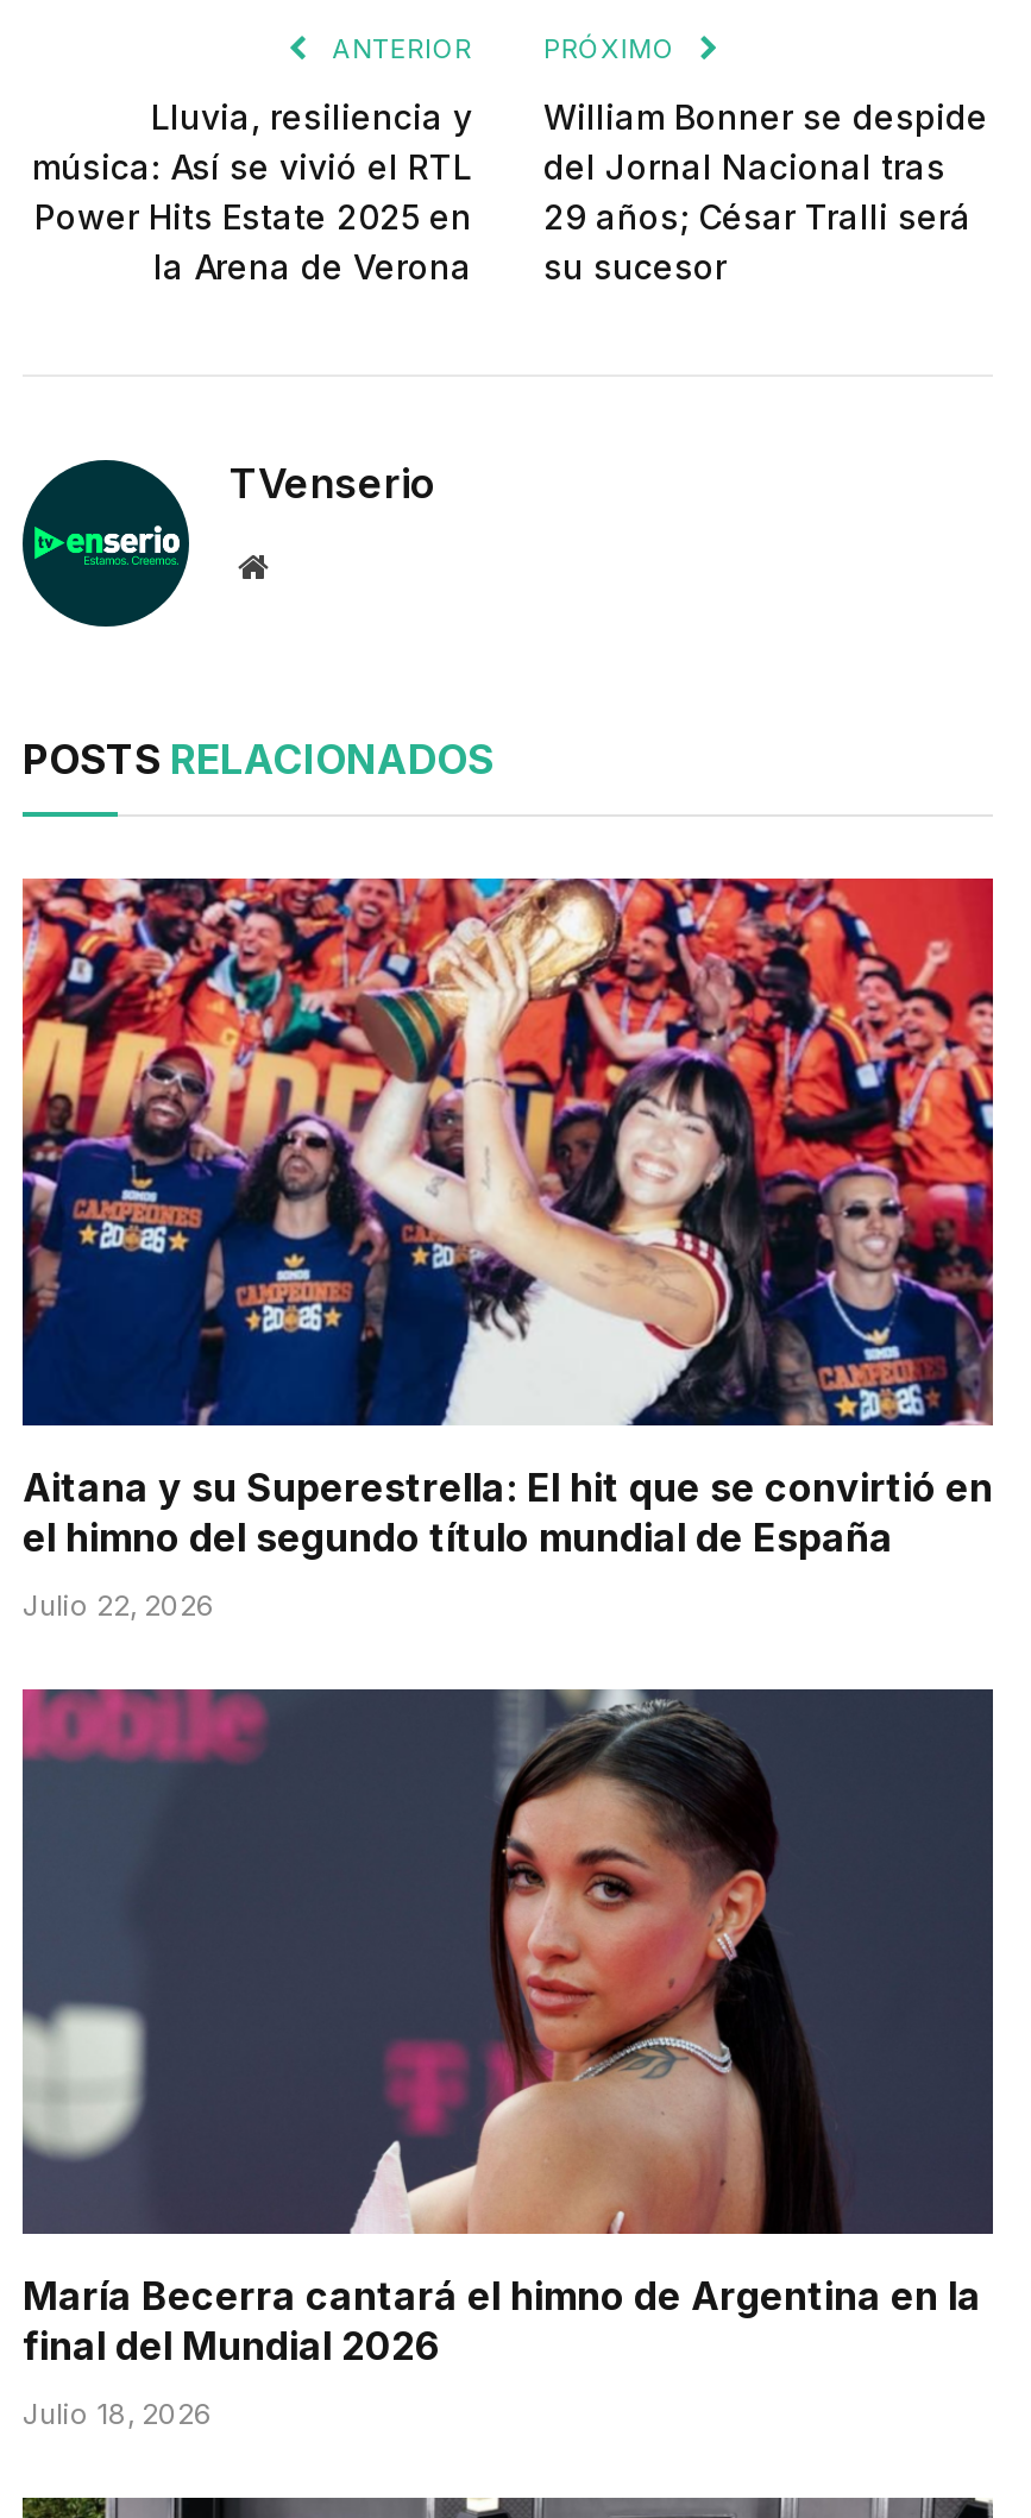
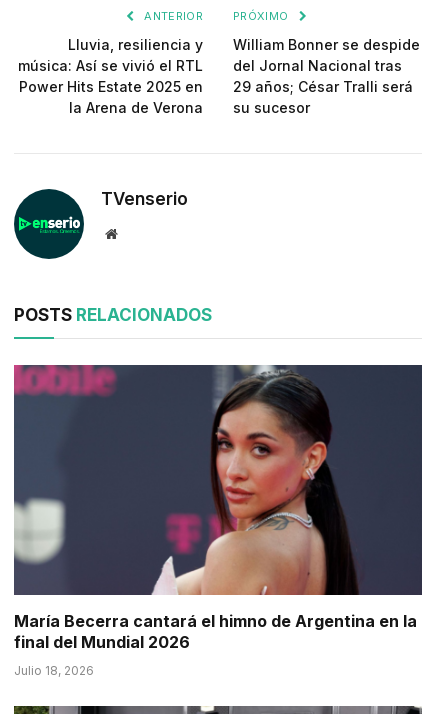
[20,876,995,1622] [image] | Aitana y su Superestrella: El hit que se convirtió en | el himno del segundo título mundial de España | Julio 22, 2026 -> none

